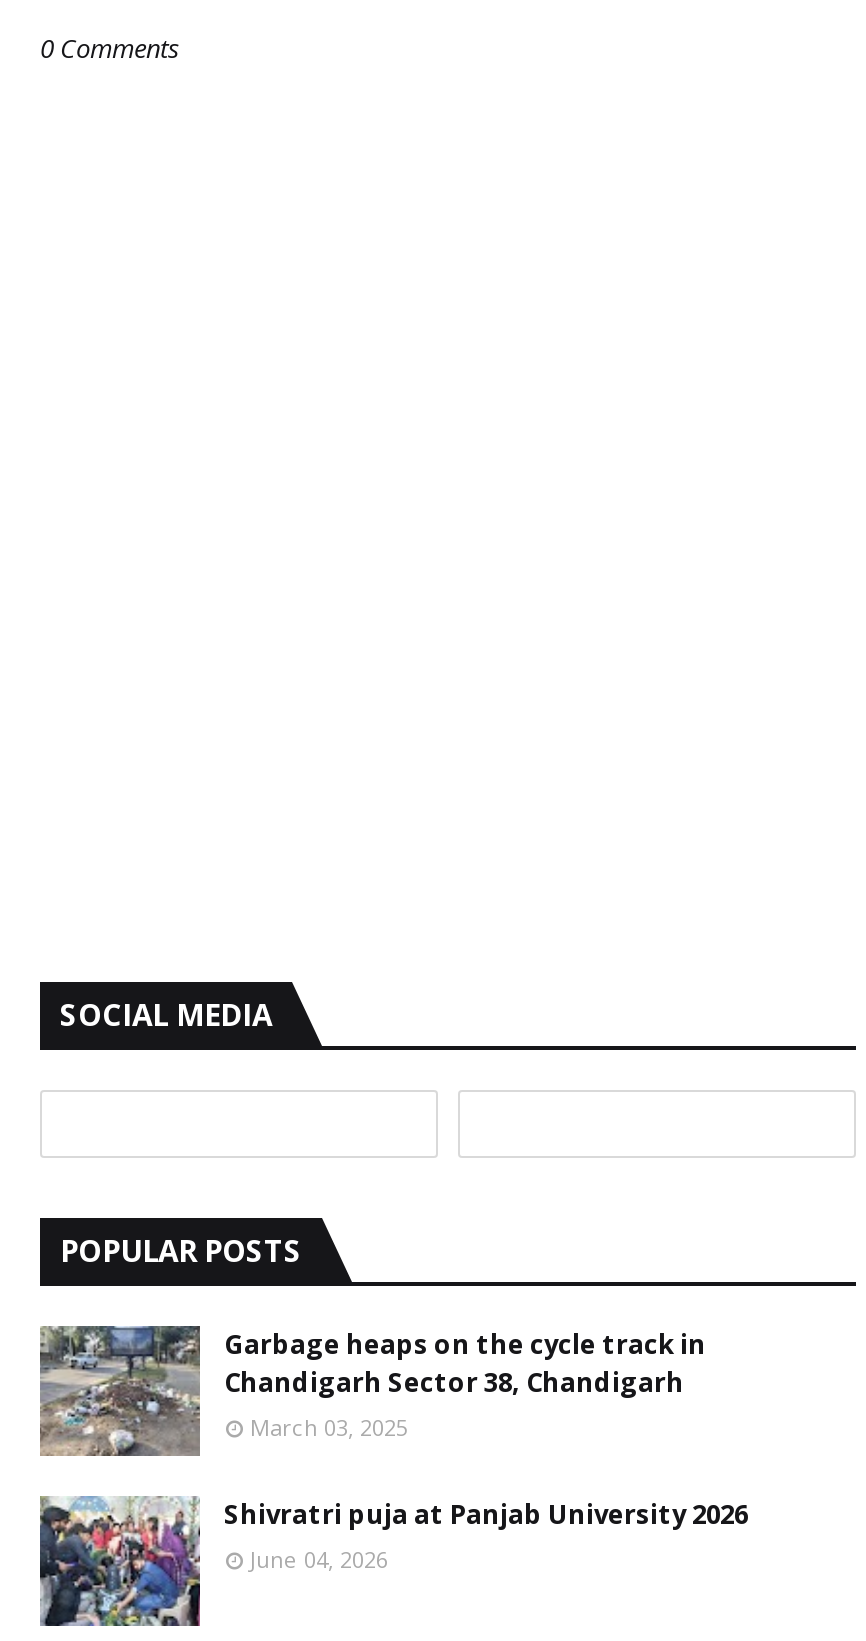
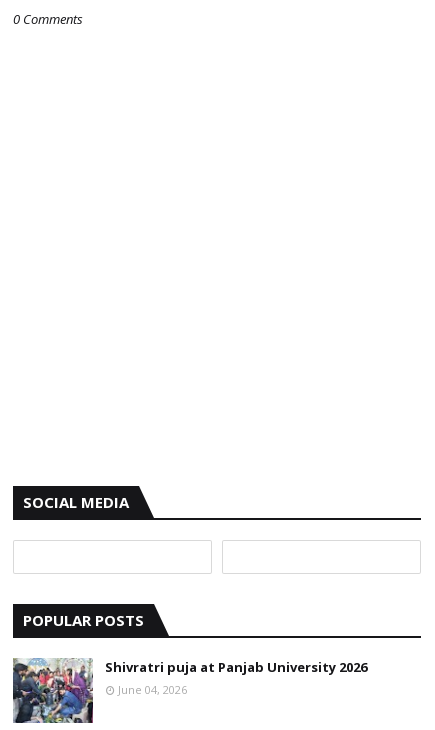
[40,1324,706,1456] [image] | Garbage heaps on the cycle track in | Chandigarh Sector 38, Chandigarh | March 03, 2025 -> none

